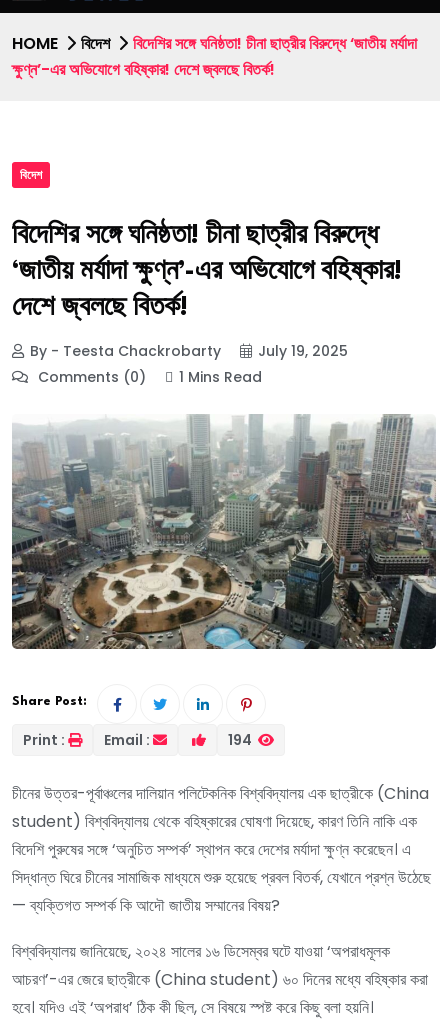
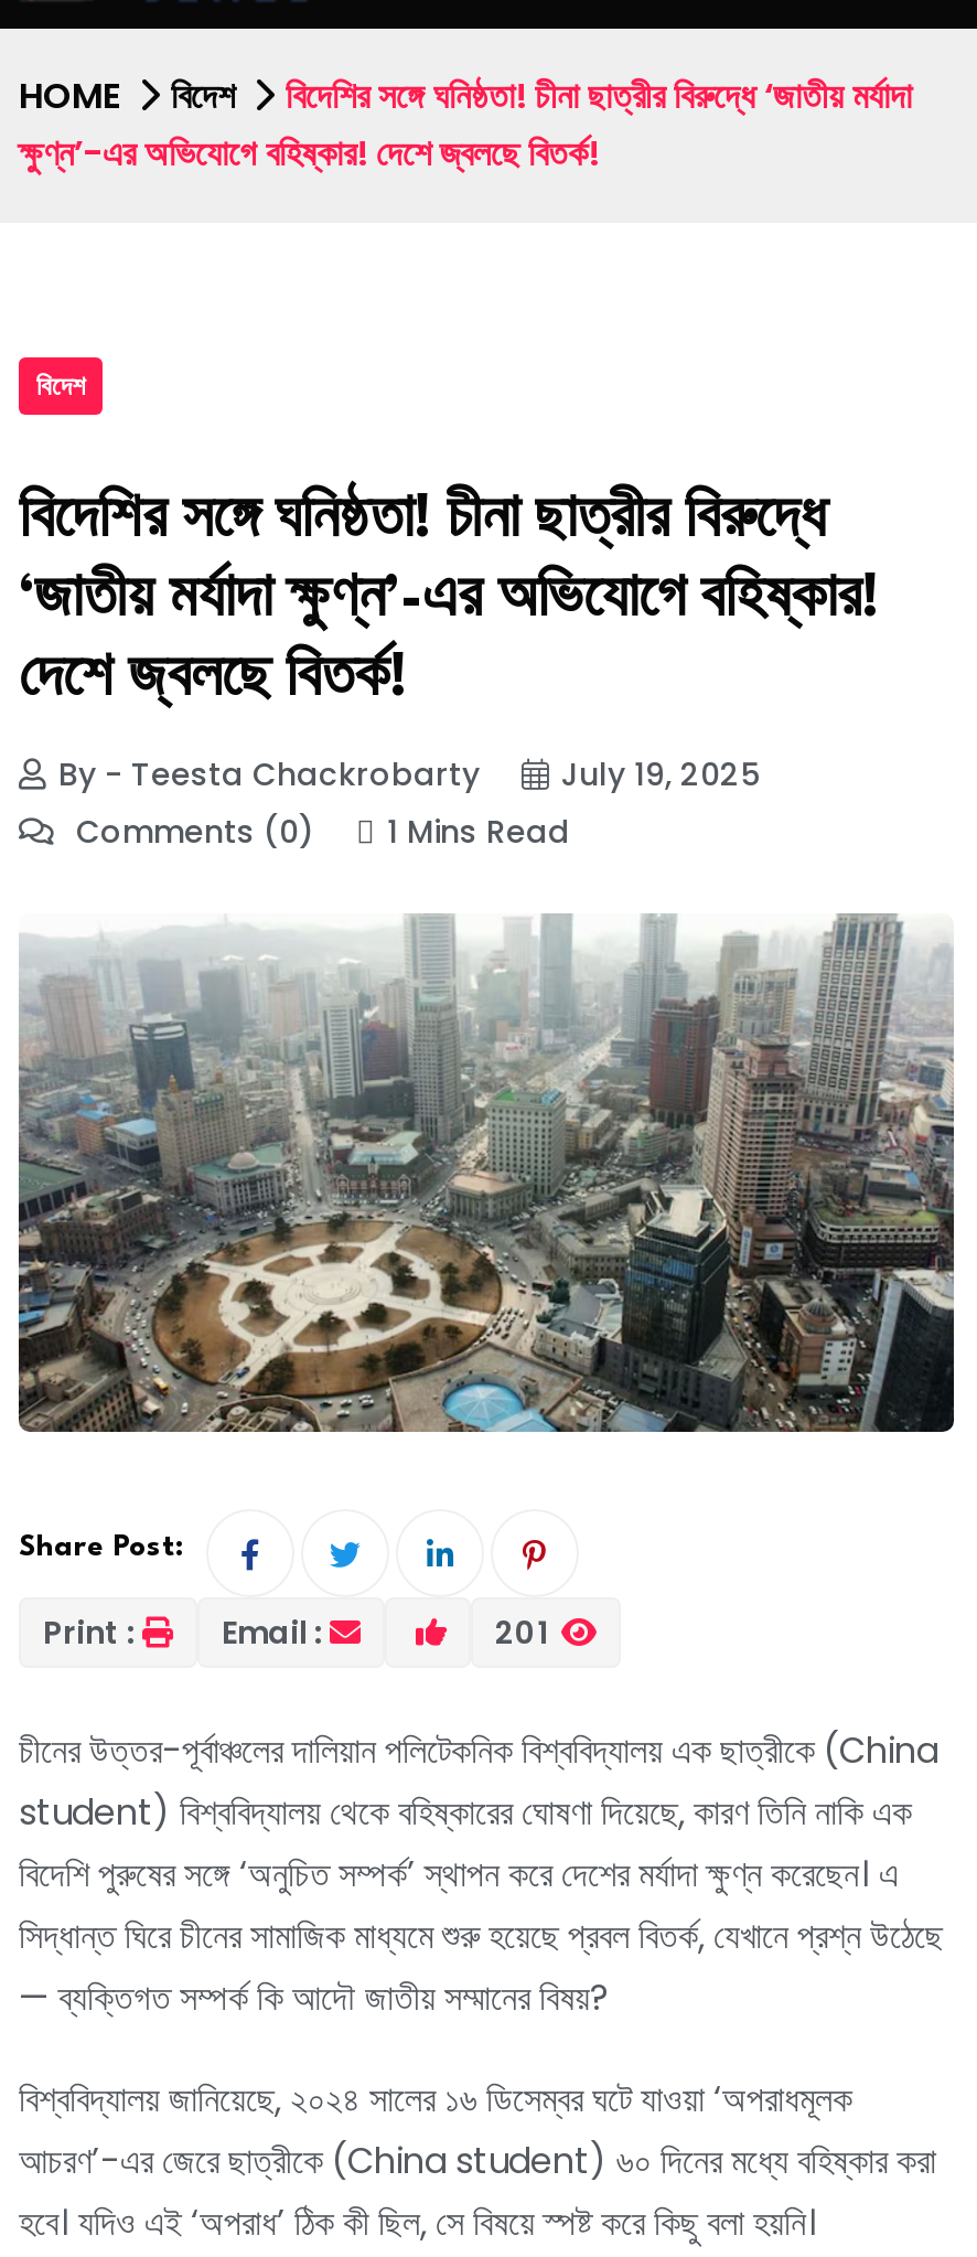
[228,730,255,750] 194 -> [495,1612,555,1656] 201

